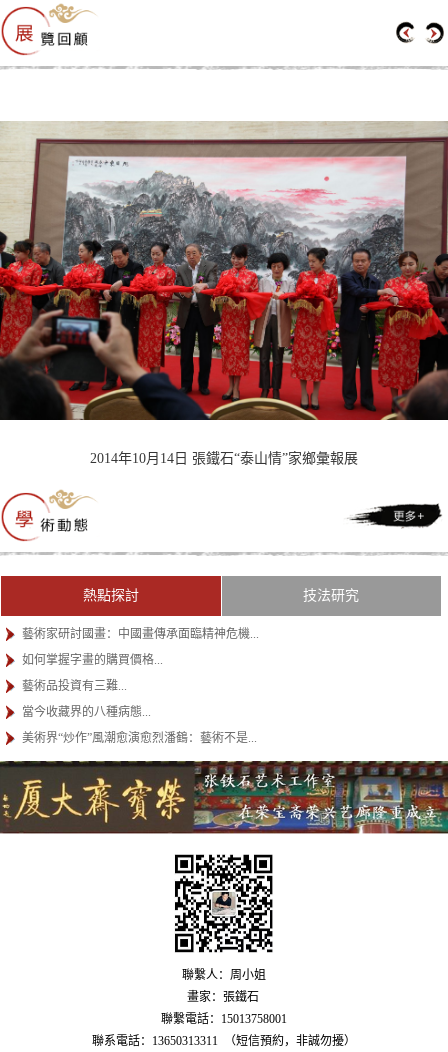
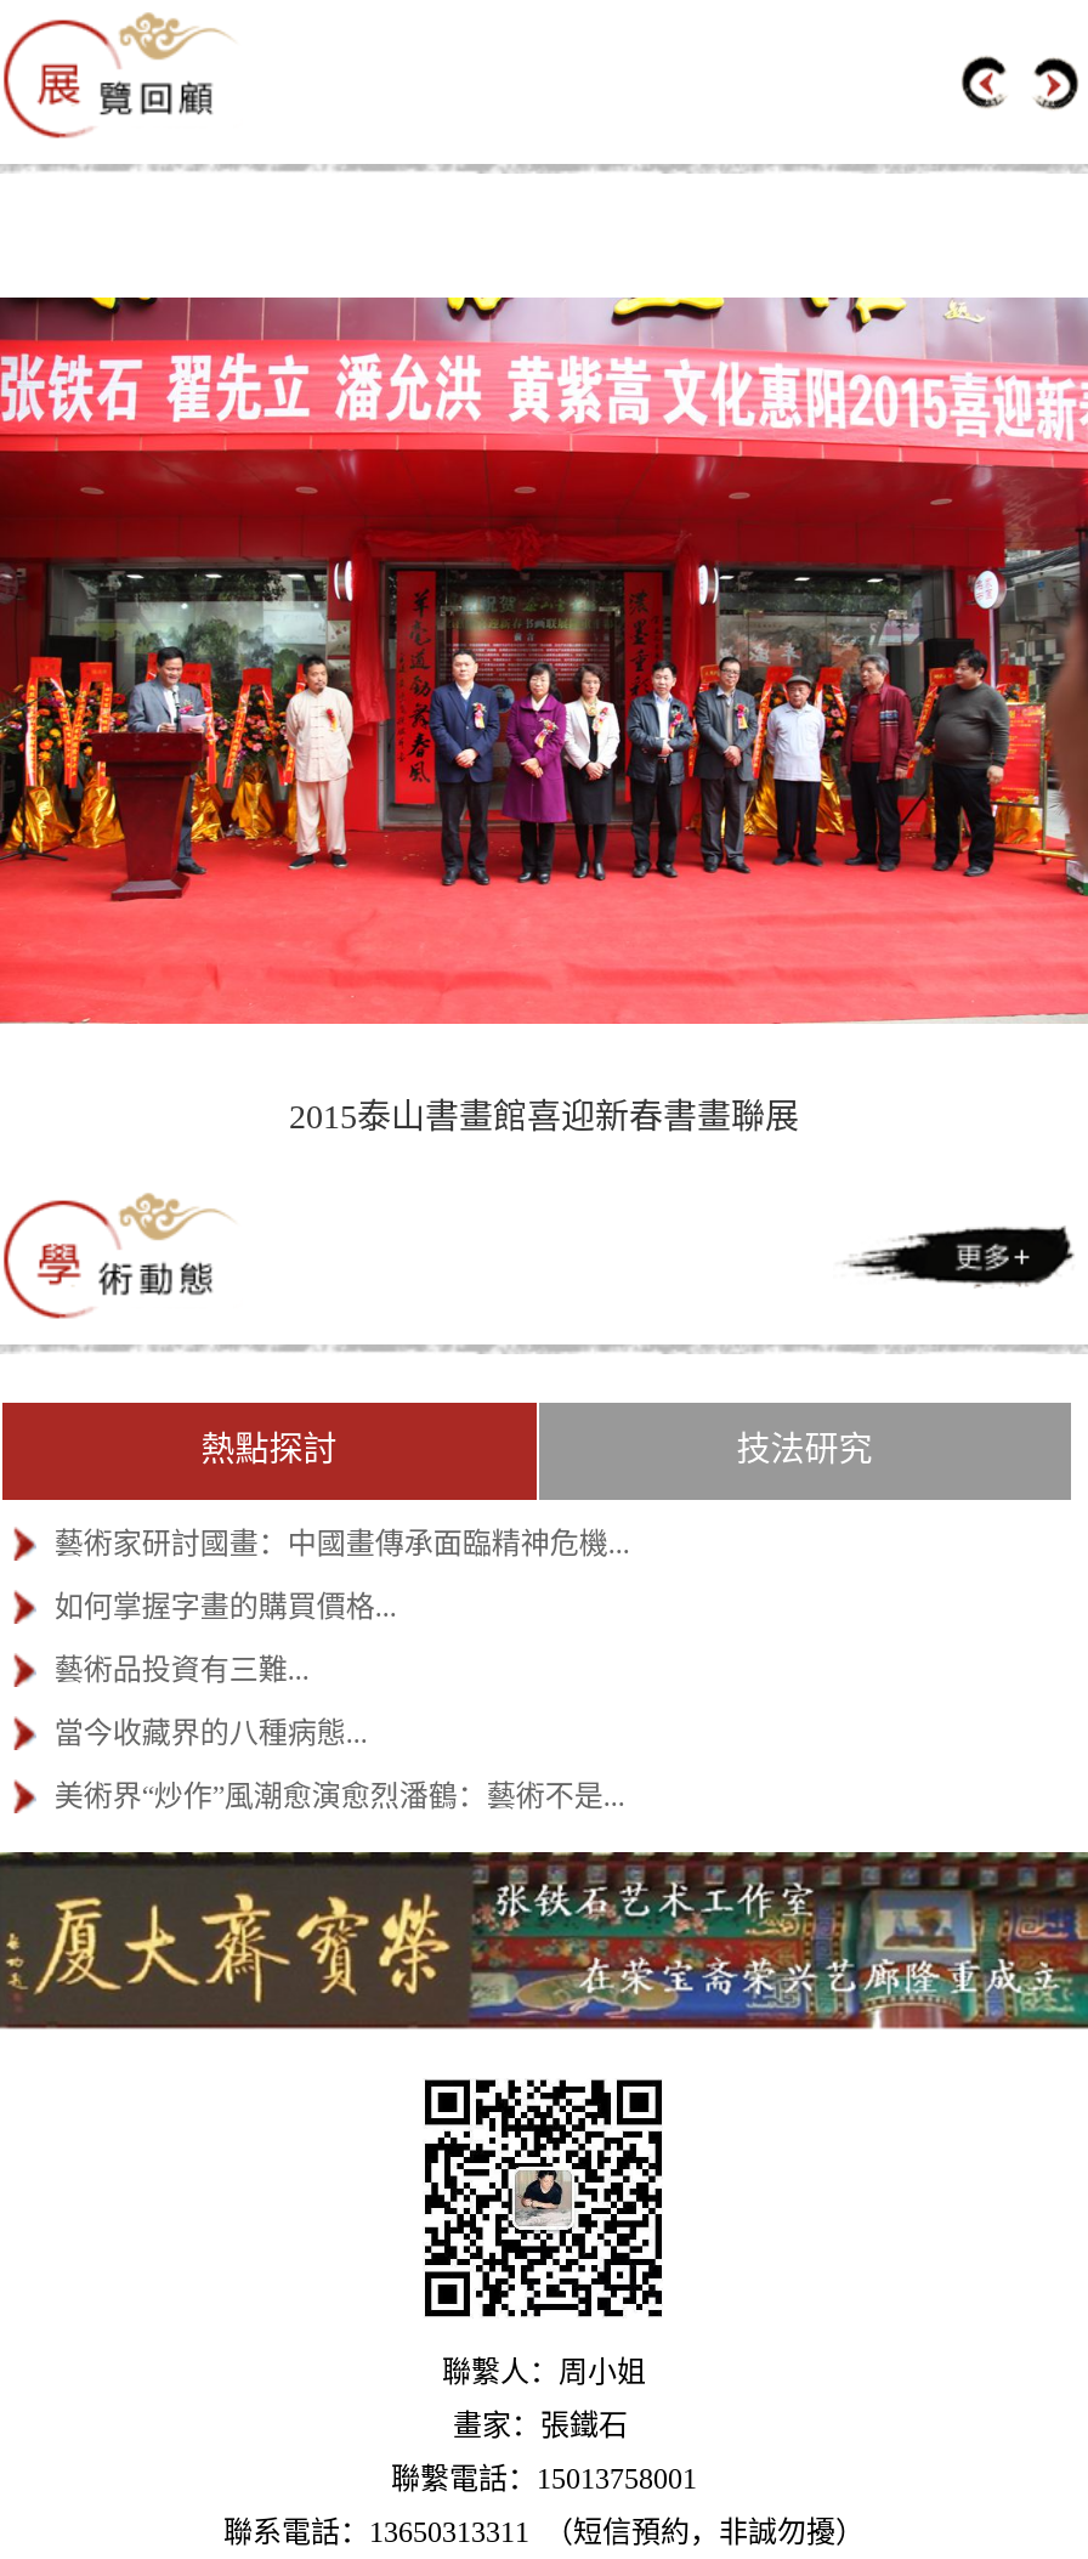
[3,121,445,466] [image] | 2014年10月14日 張鐵石“泰山情”家鄉彙報展 -> [7,295,1081,1135] [image] | 2015泰山書畫館喜迎新春書畫聯展

